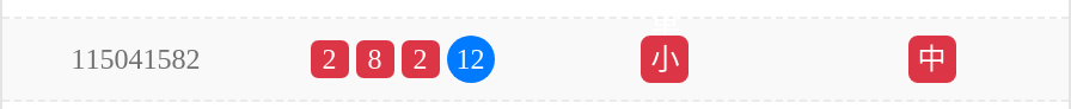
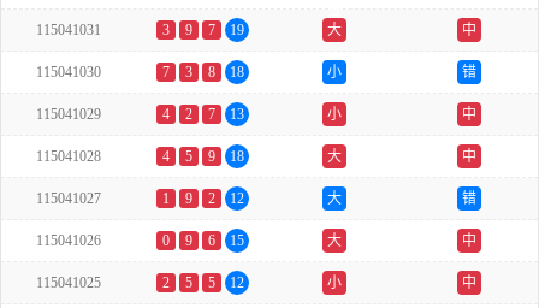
[71,43,337,76] 115041582 | 2 -> [36,22,476,81] 115041031 | 3 | 9 | 7 | 19 | 大 | 中 | 115041030 | 7 | 3
none -> [36,64,476,123] 18 | 小 | 错 | 115041029 | 4
none -> [36,106,476,291] 7 | 13 | 小 | 中 | 115041028 | 4 | 5 | 9 | 18 | 大 | 中 | 115041027 | 1 | 9 | 2 | 12 | 大 | 错 | 115041026 | 0 | 9 | 6 | 15 | 大 | 中 | 115041025 | 2 | 5 | 5

